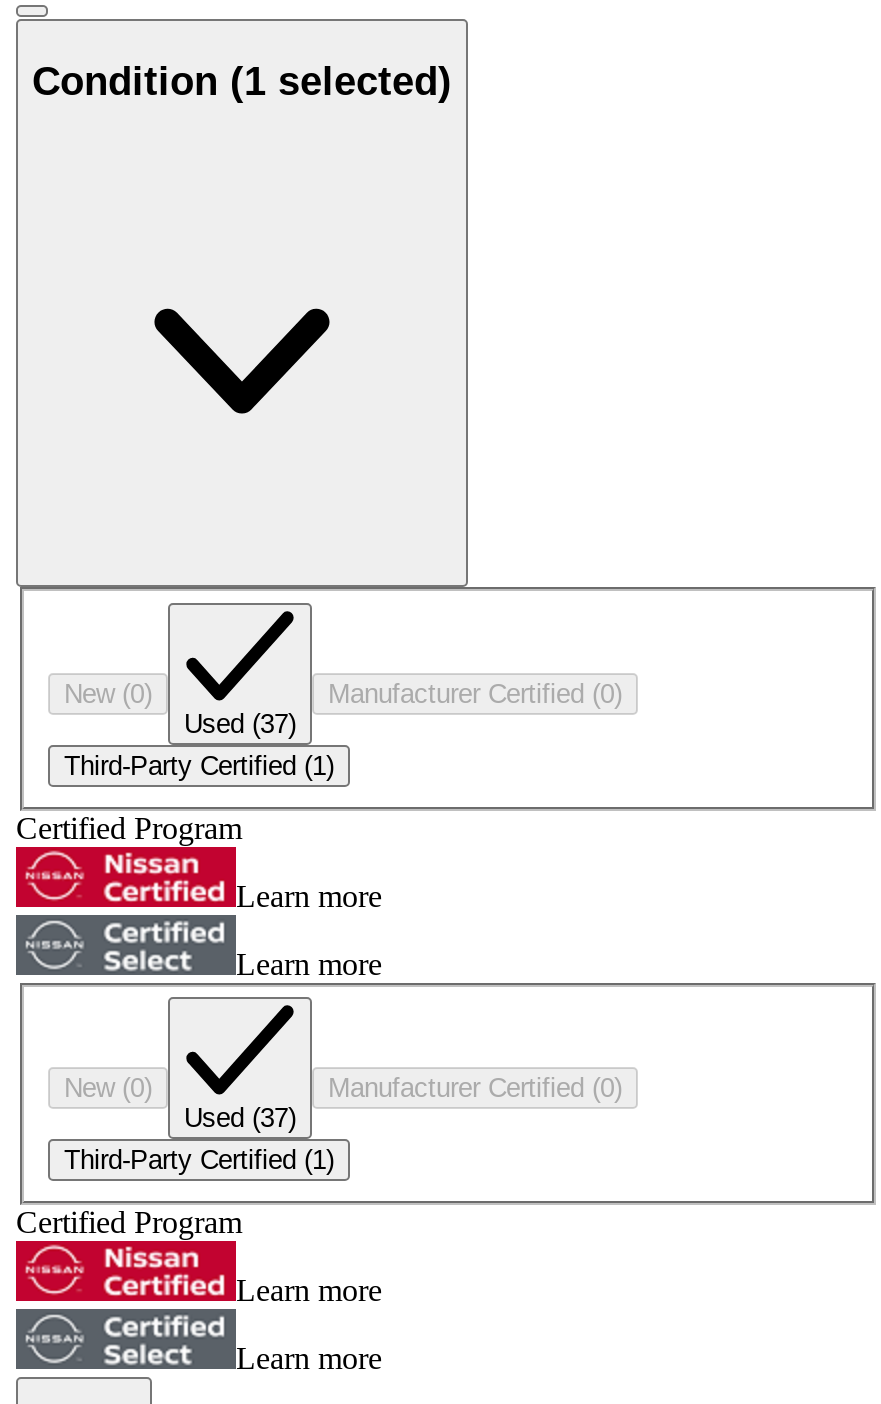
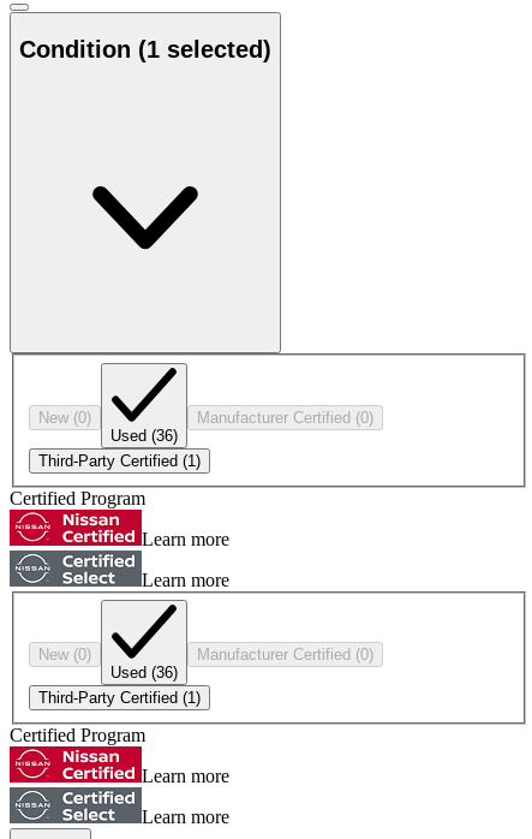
[184,708,296,738] Used (37) -> [110,426,178,444] Used (36)
[184,1103,296,1133] Used (37) -> [110,663,178,681] Used (36)

